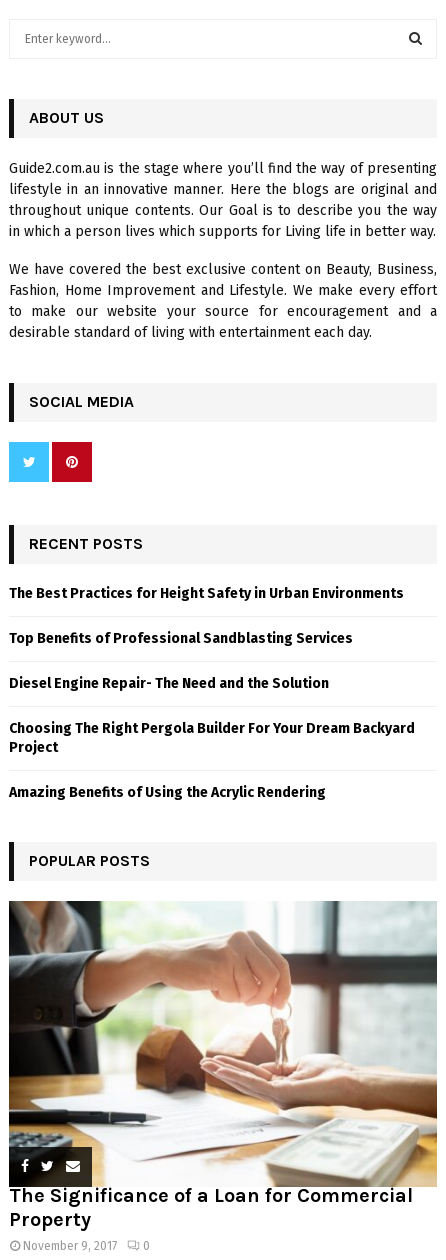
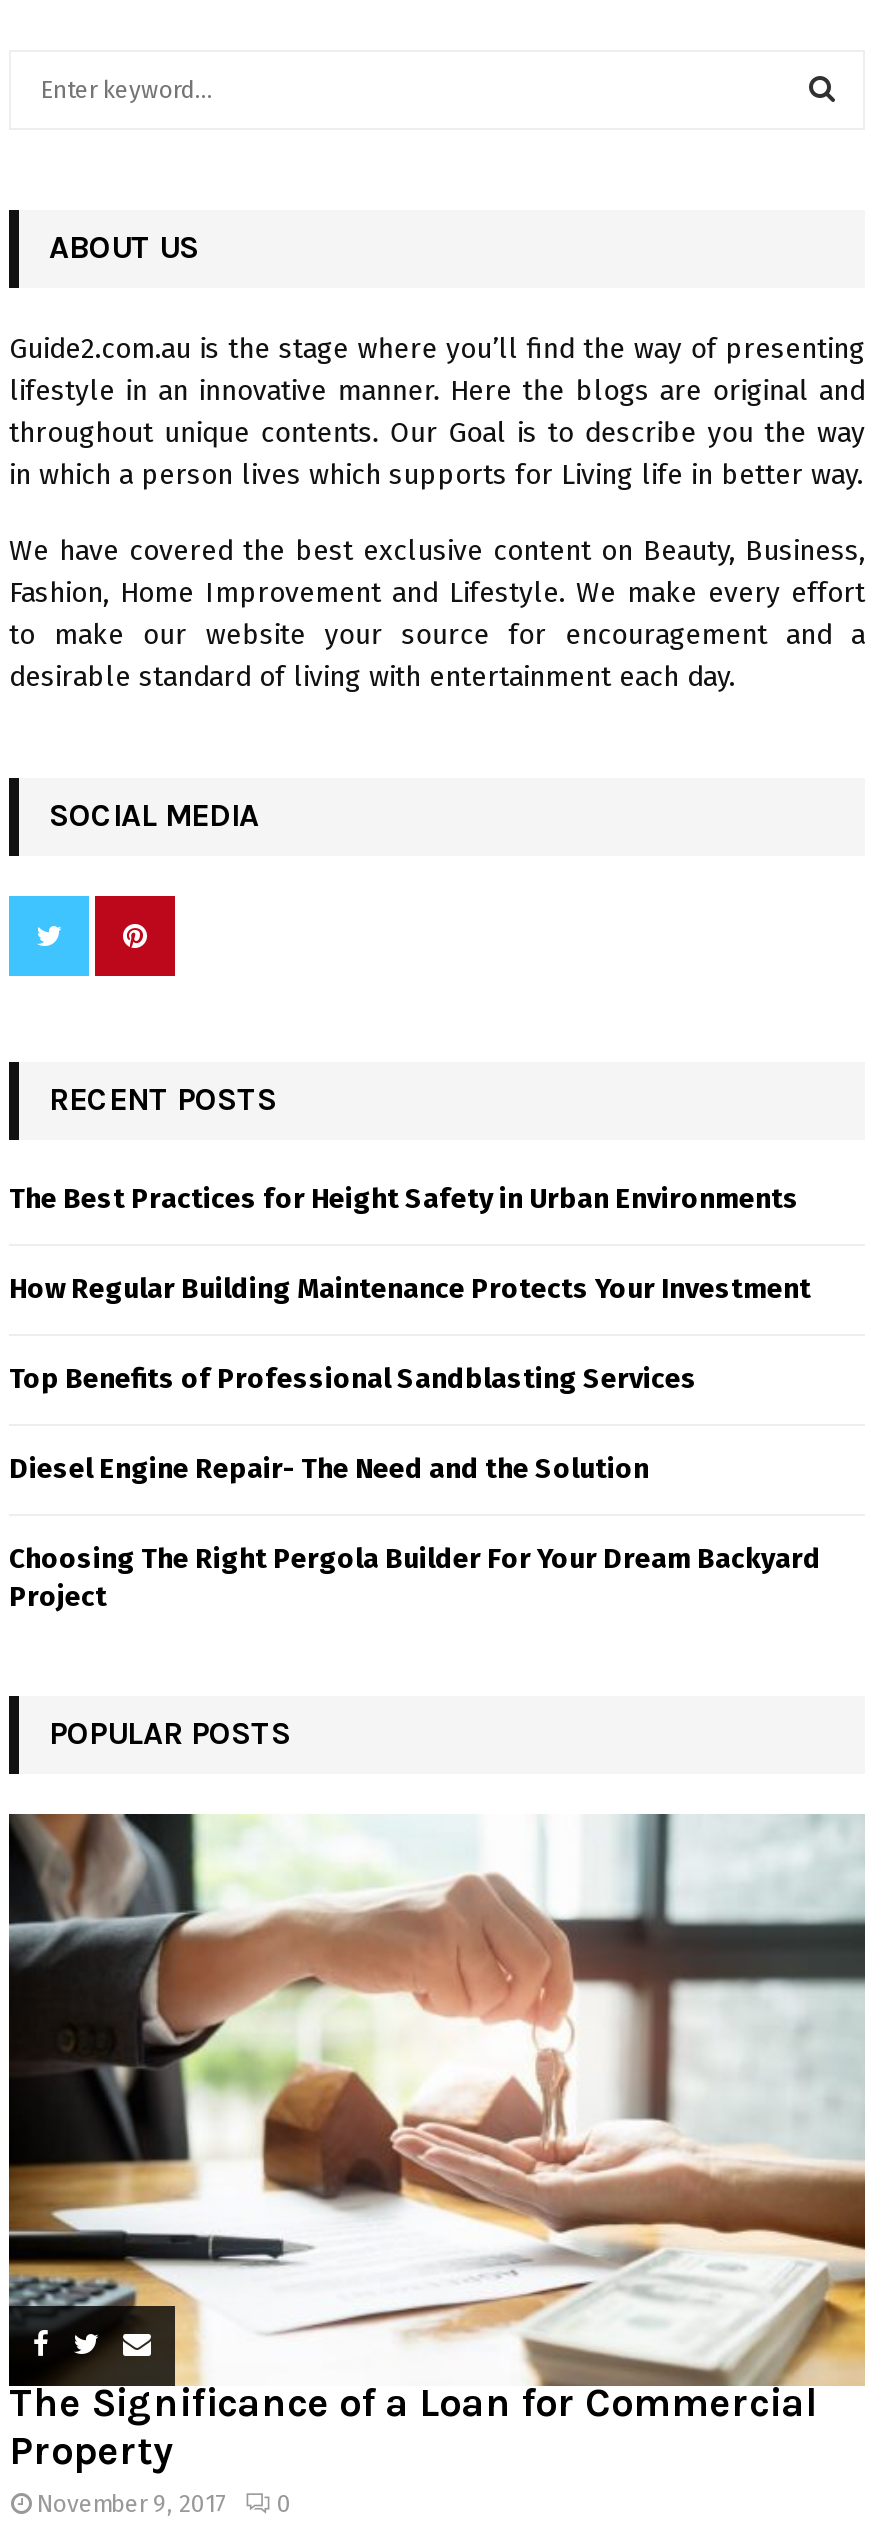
none -> [9,1273,811,1307] How Regular Building Maintenance Protects Your Investment
moved [9,630,415,756] -> [9,1363,821,1615]: Top Benefits of Professional Sandblasting Services | Diesel Engine Repair- The Need and the Solution | Choosing The Right Pergola Builder For Your Dream Backyard | Project
[9,784,326,801] Amazing Benefits of Using the Acrylic Rendering -> none

